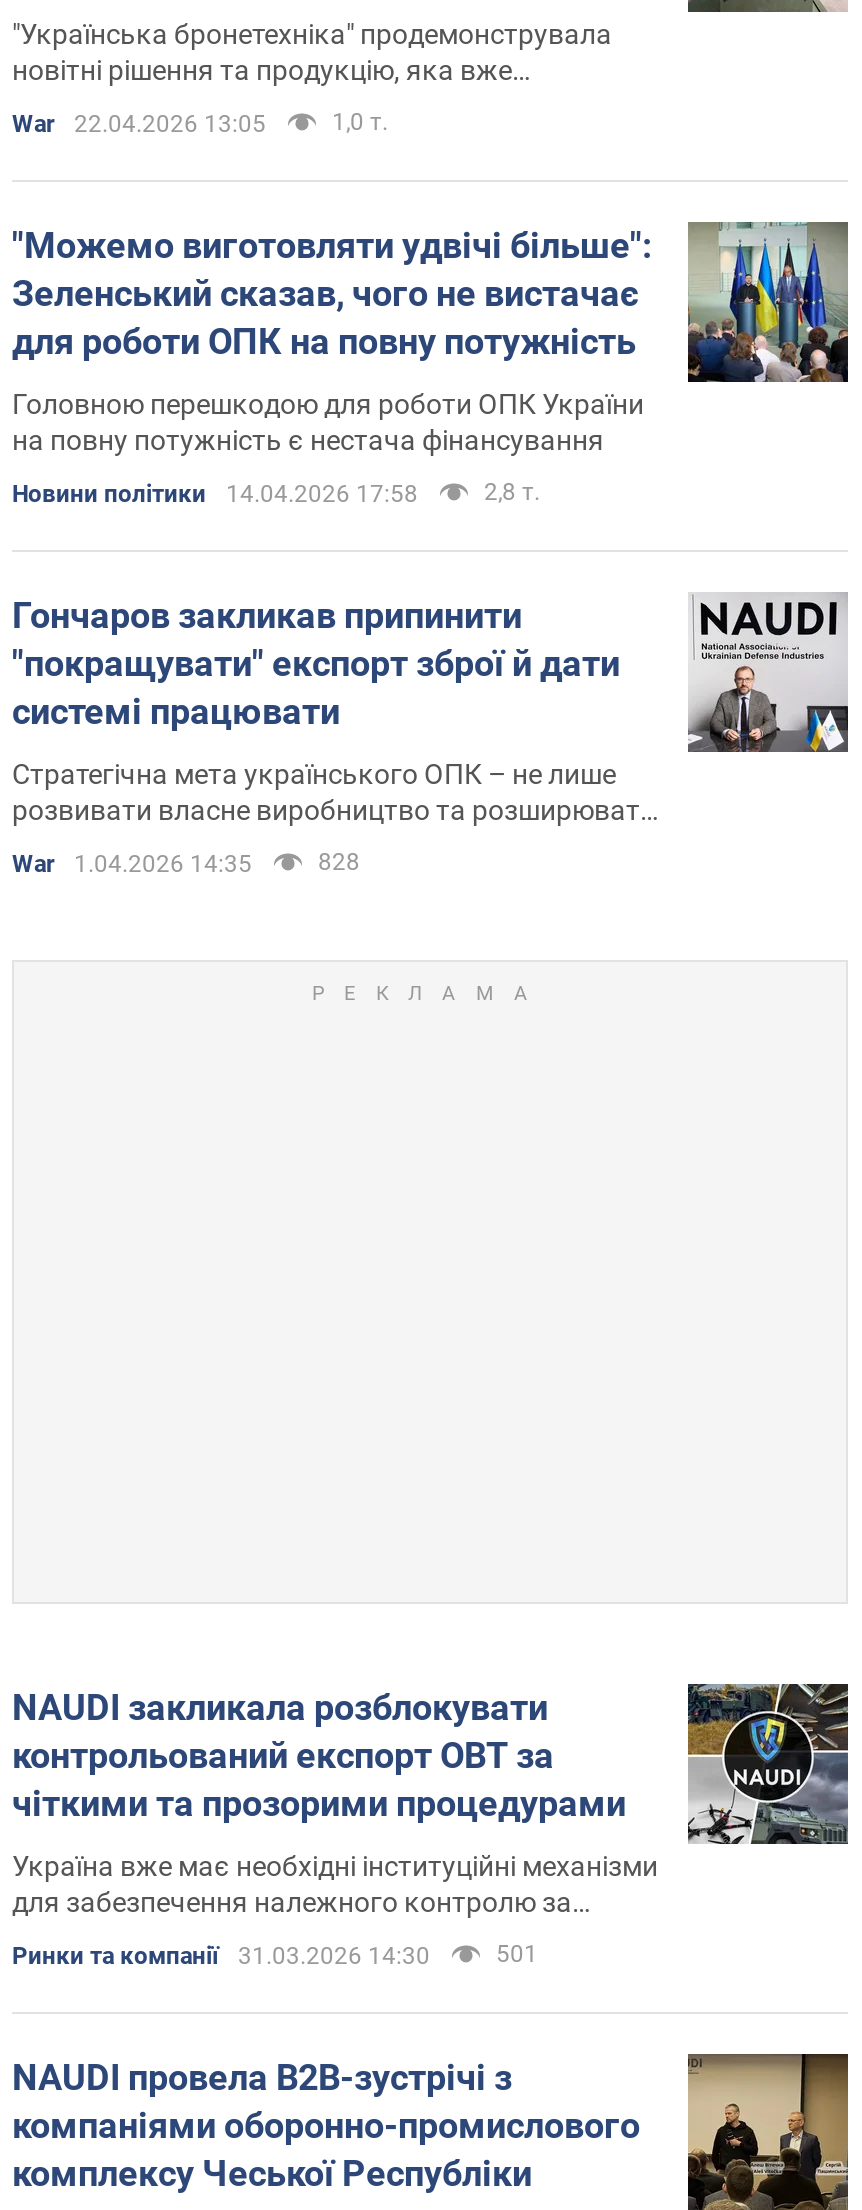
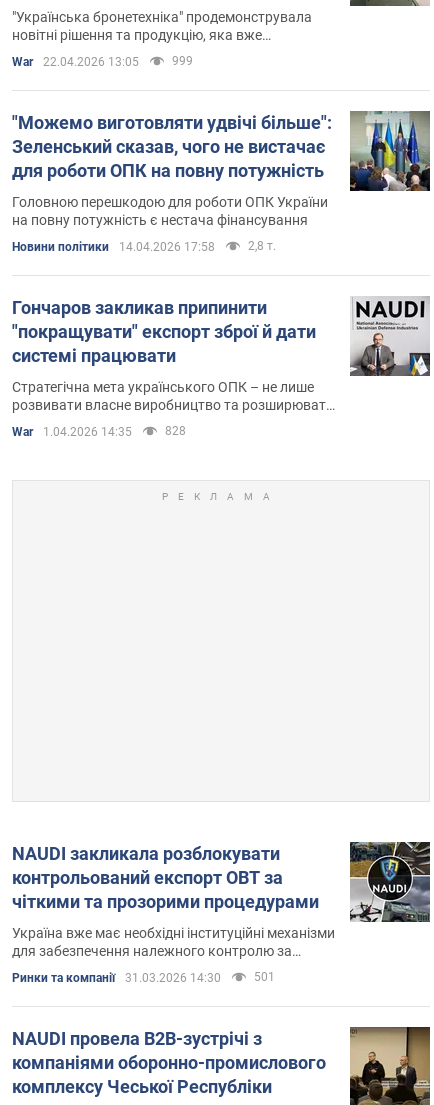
[332,108,388,136] 1,0 т. -> [172,54,193,68] 999

